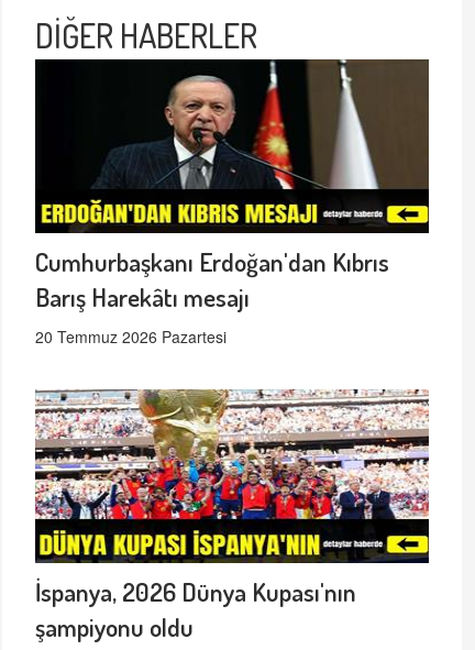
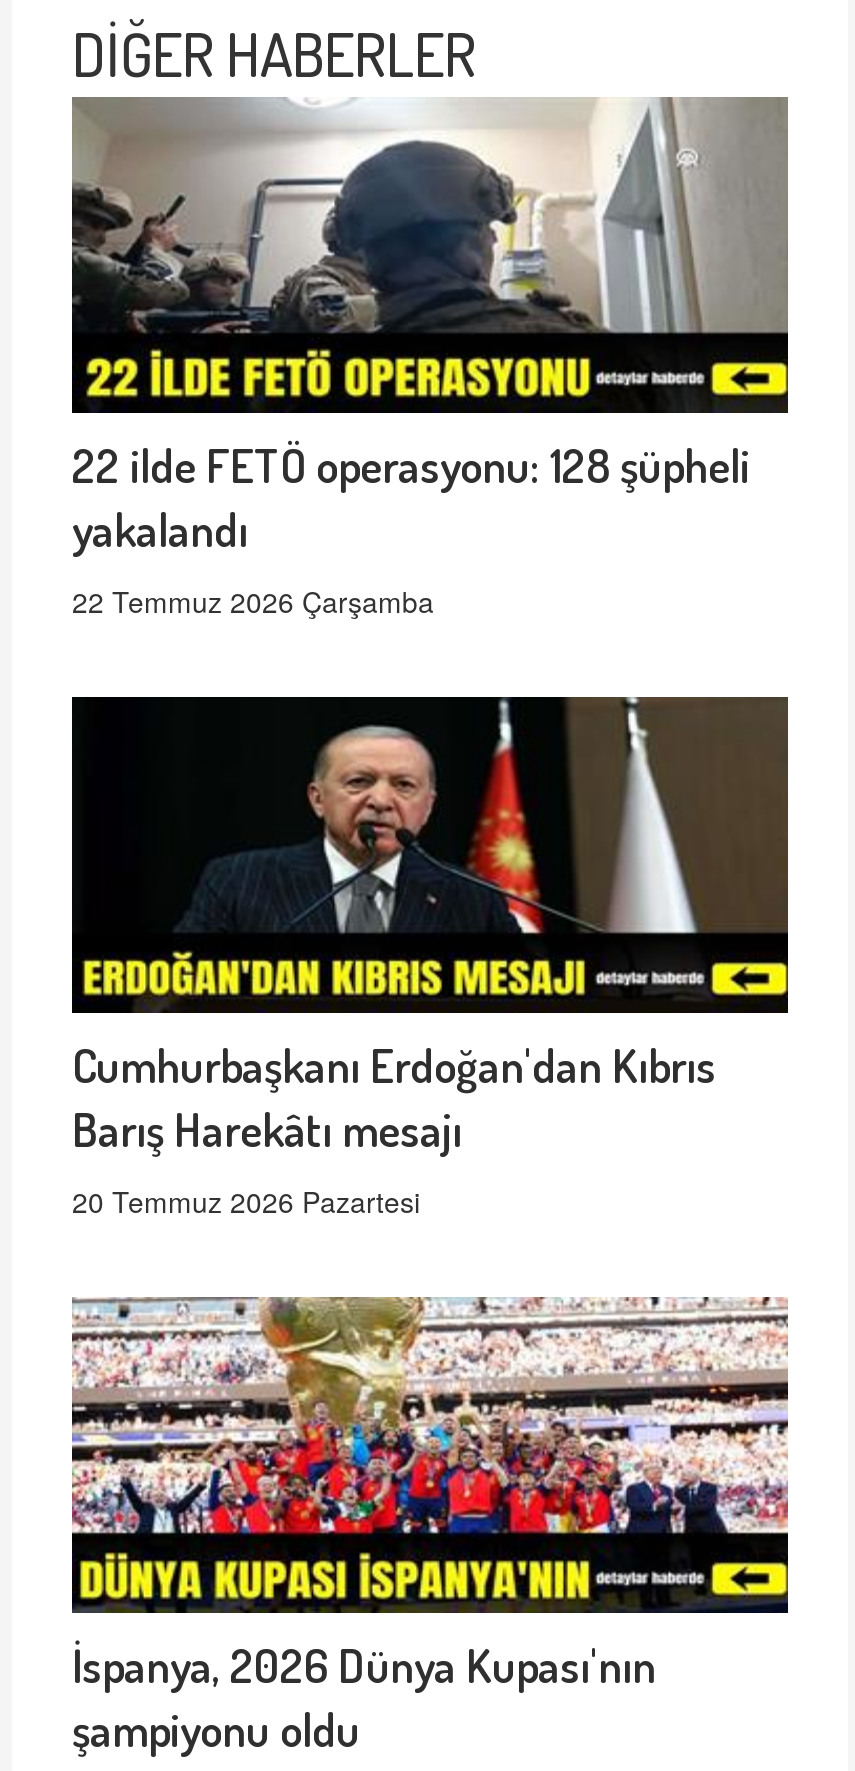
none -> [72,97,788,622] [image] | 22 ilde FETÖ operasyonu: 128 şüpheli | yakalandı | 22 Temmuz 2026 Çarşamba

